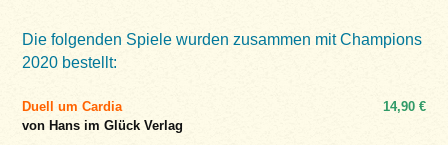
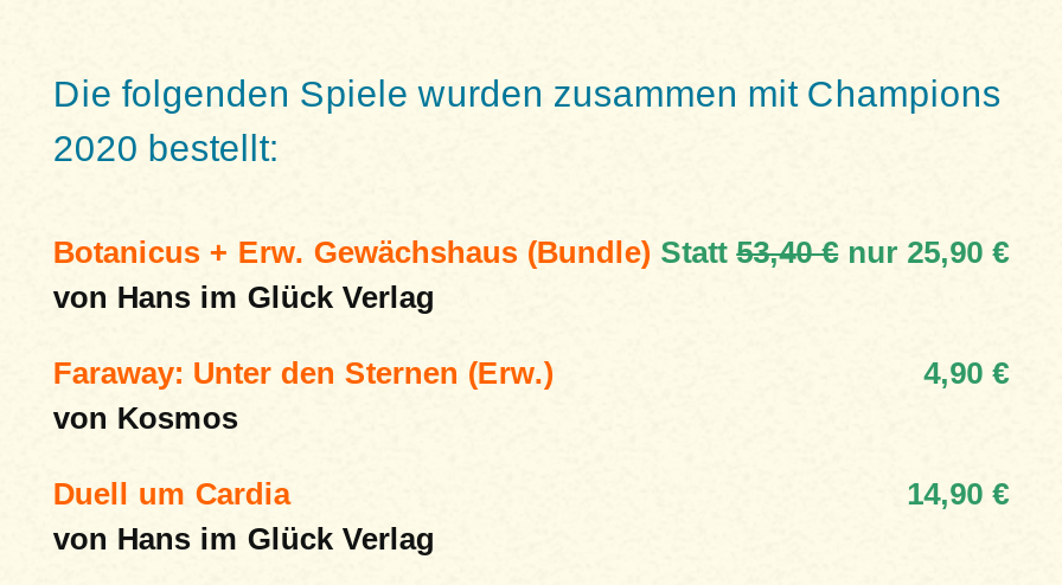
none -> [53,233,650,314] Botanicus + Erw. Gewächshaus (Bundle) | von Hans im Glück Verlag
none -> [53,233,1009,435] Statt 53,40 €nur 25,90 € | Faraway: Unter den Sternen (Erw.) | von Kosmos
none -> [924,354,1009,390] 4,90 €

